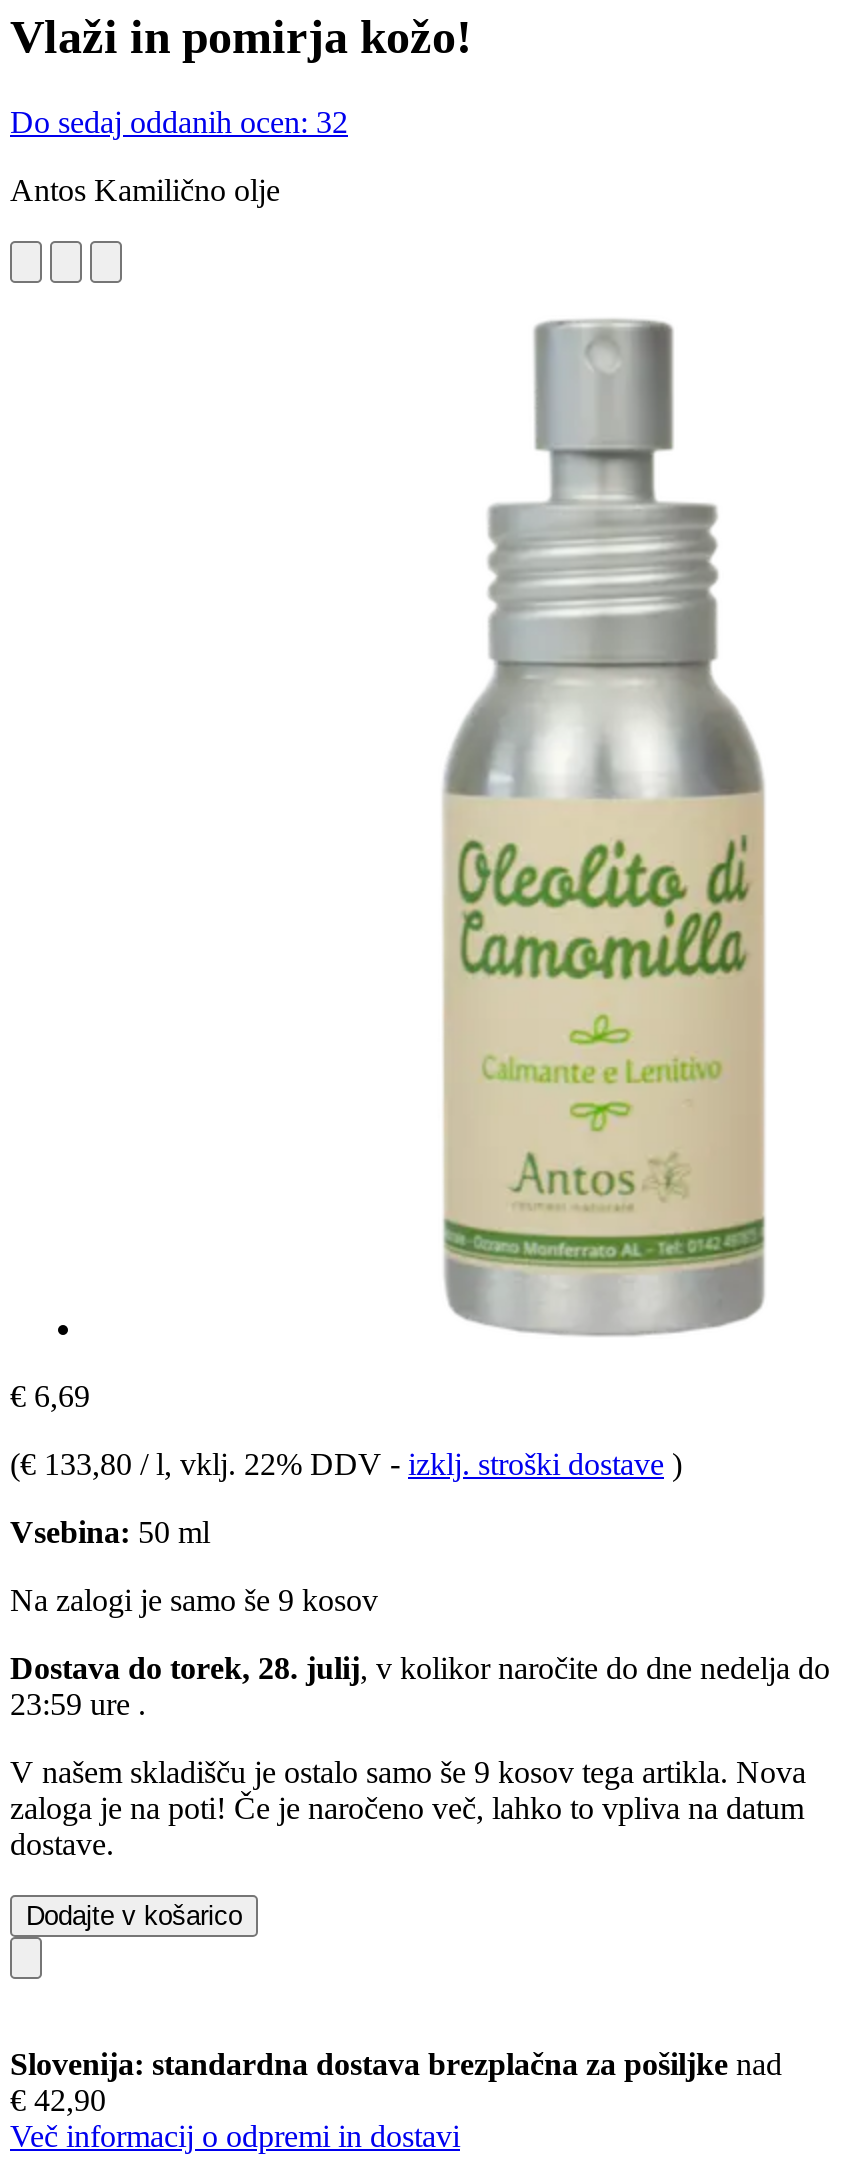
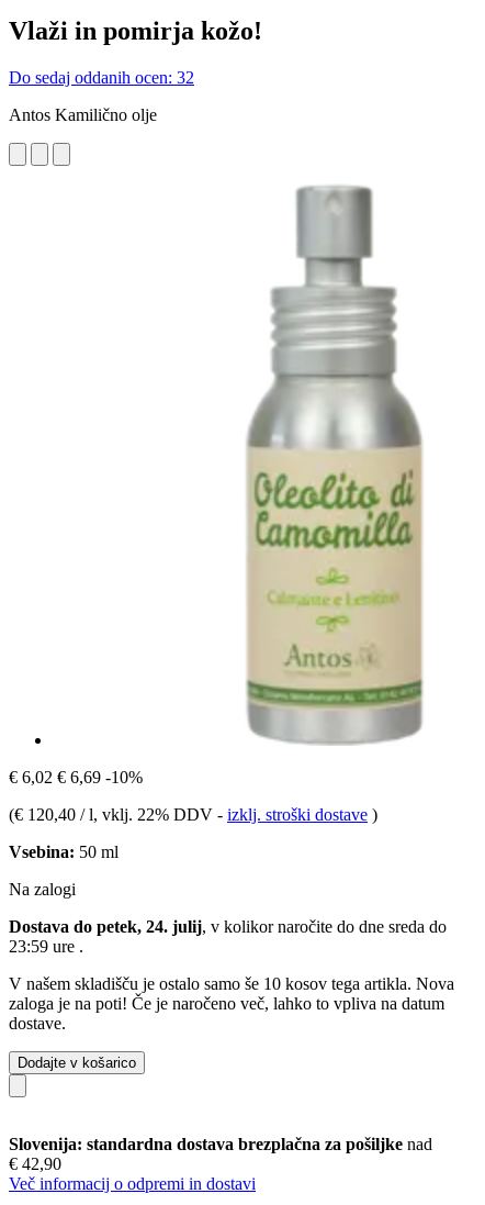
[10,1379,90,1413] € 6,69 -> [9,768,143,786] € 6,02 € 6,69 -10%
[10,1447,682,1481] (€ 133,80 / l, vklj. 22% DDV - izklj. stroški dostave ) -> [9,805,377,824] (€ 120,40 / l, vklj. 22% DDV - izklj. stroški dostave )
[10,1583,378,1617] Na zalogi je samo še 9 kosov -> [9,880,76,898] Na zalogi
[10,1651,830,1685] Dostava do torek, 28. julij, v kolikor naročite do dne nedelja do -> [9,917,447,936] Dostava do petek, 24. julij, v kolikor naročite do dne sreda do
[10,1755,806,1789] V našem skladišču je ostalo samo še 9 kosov tega artikla. Nova -> [9,974,454,993] V našem skladišču je ostalo samo še 10 kosov tega artikla. Nova

